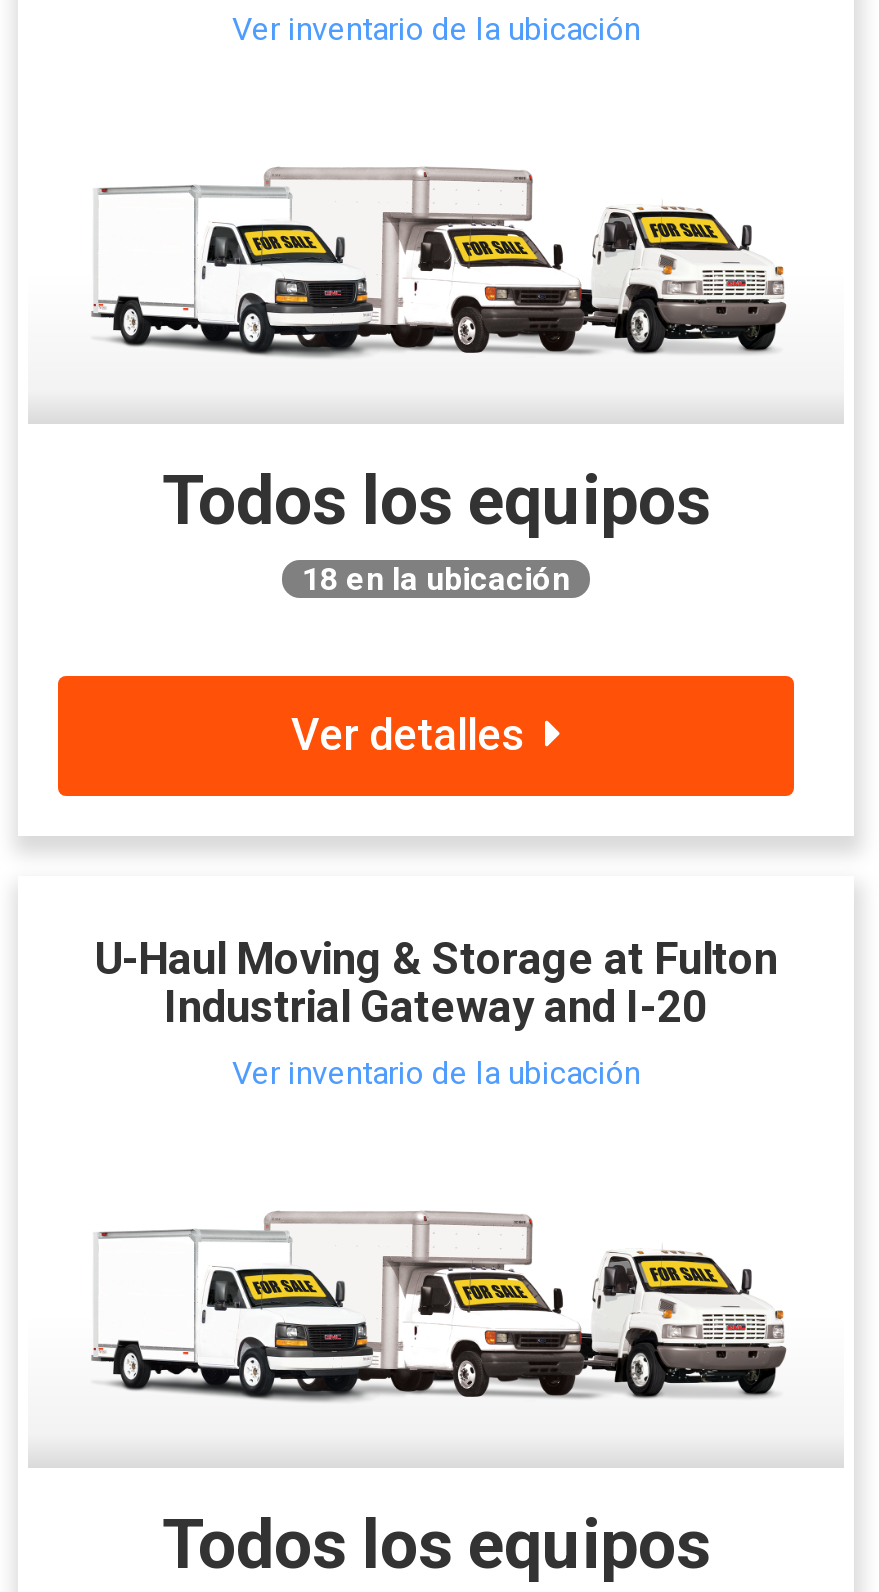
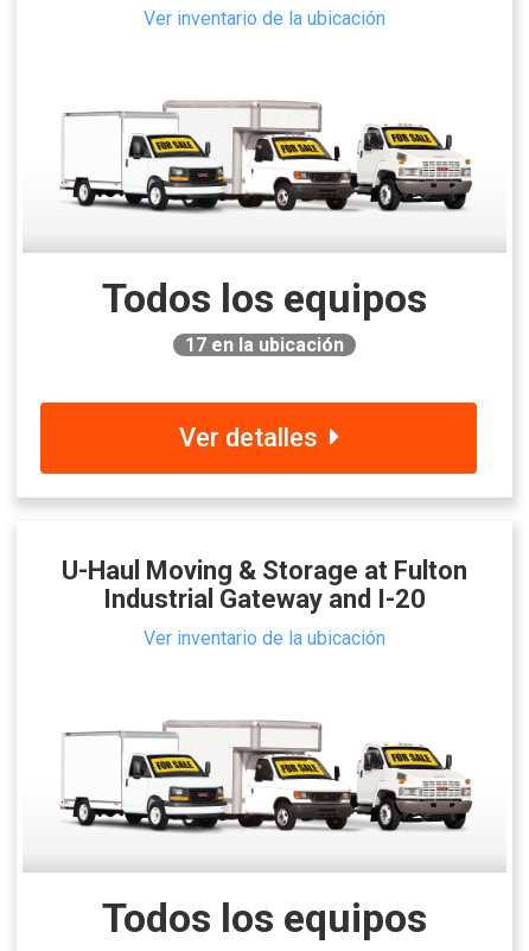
[302,560,570,598] 18en la ubicación -> [185,334,344,356] 17en la ubicación

